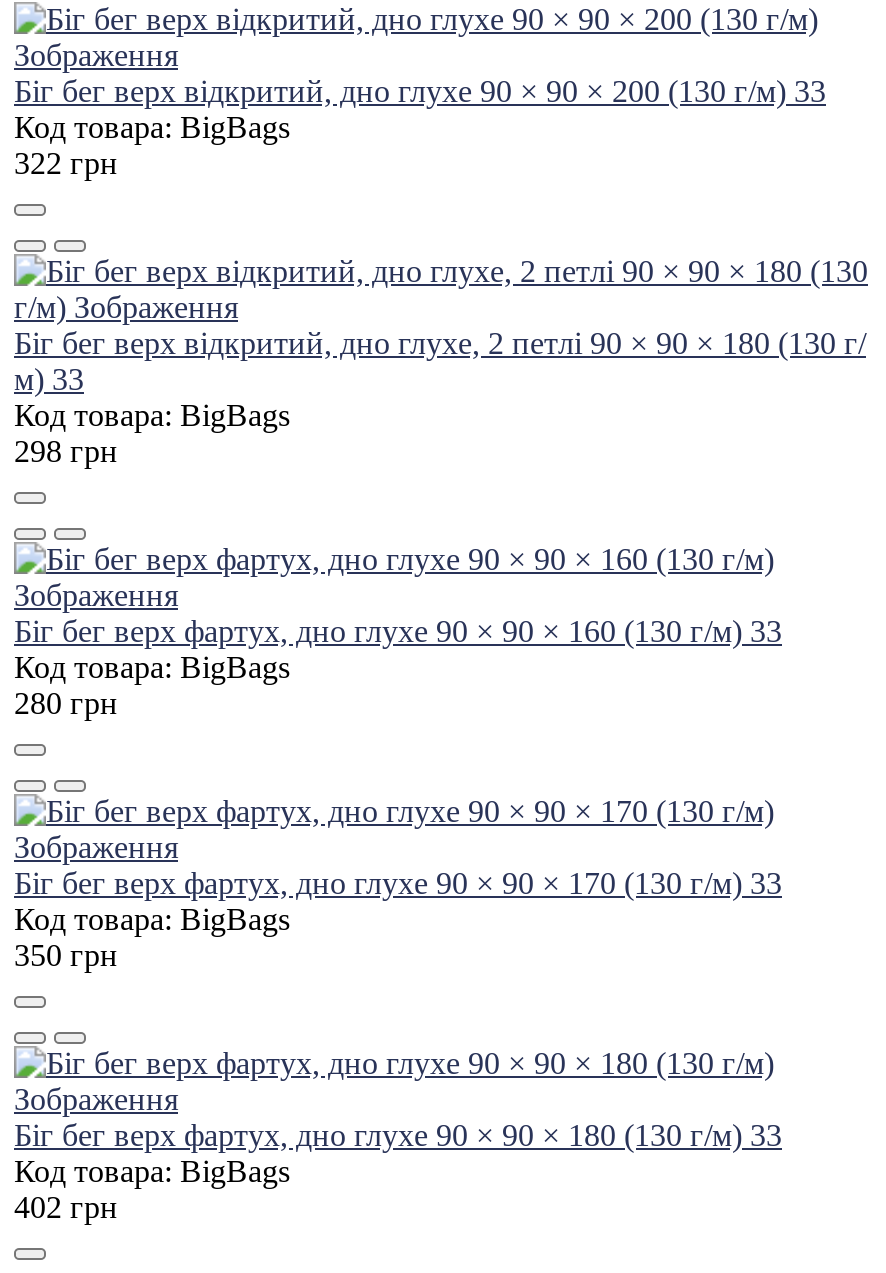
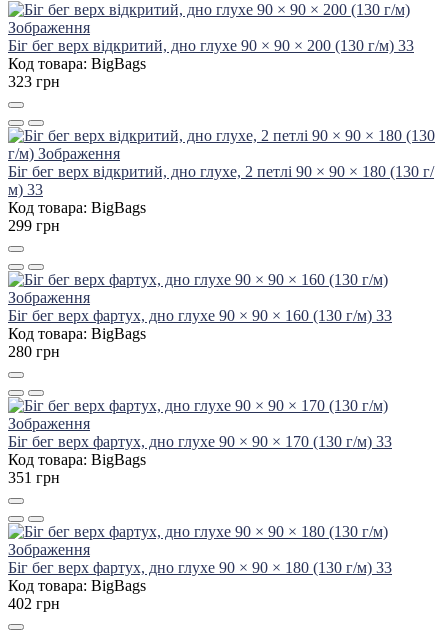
[14,145,118,179] 322 грн -> [8,72,60,89] 323 грн
[14,433,118,467] 298 грн -> [8,216,60,233] 299 грн
[14,937,118,971] 350 грн -> [8,468,60,485] 351 грн

